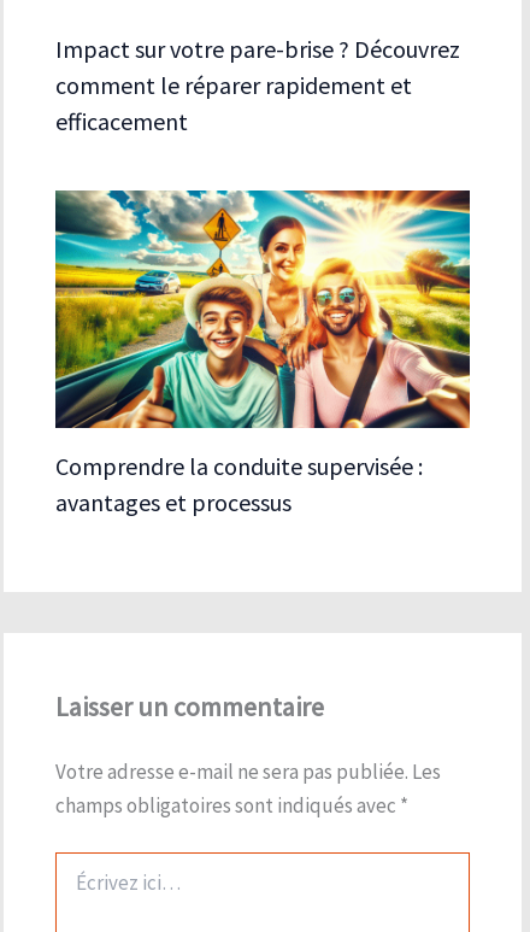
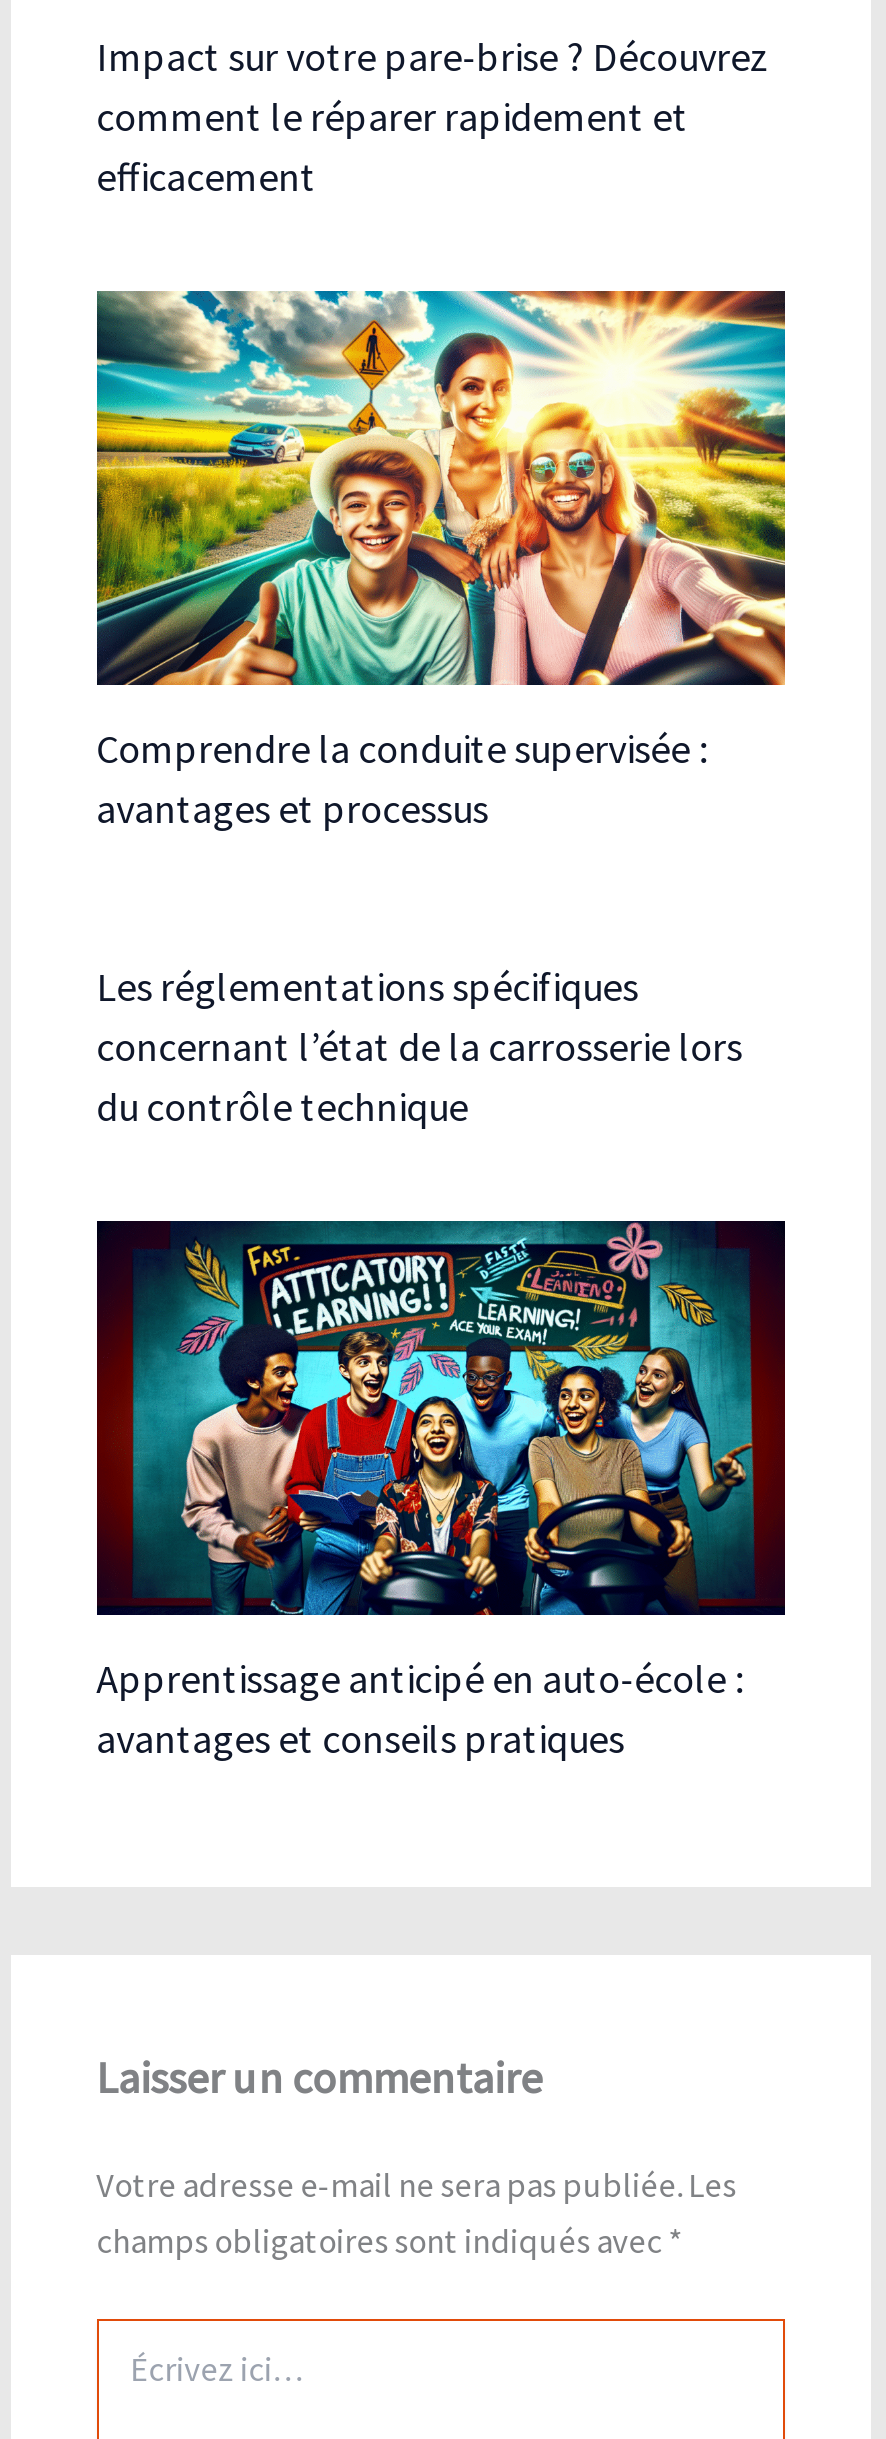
none -> [95,1219,787,1762] [image] | Apprentissage anticipé en auto-école : | avantages et conseils pratiques
none -> [96,960,742,1130] Les réglementations spécifiques | concernant l’état de la carrosserie lors | du contrôle technique

